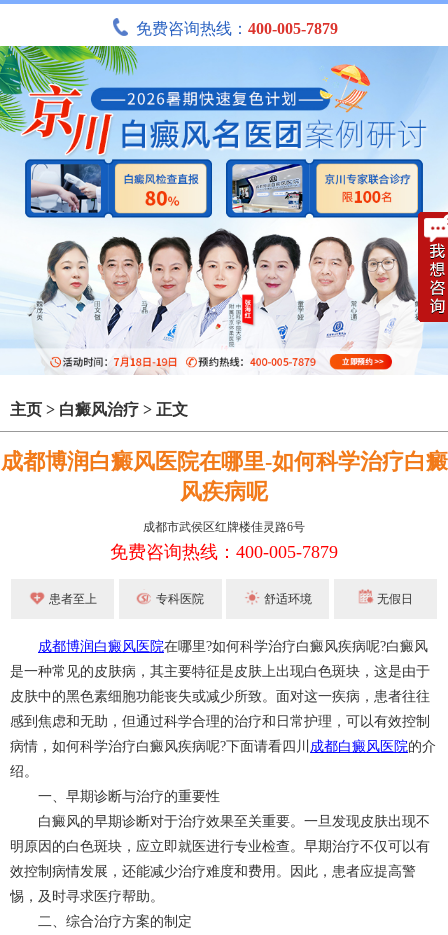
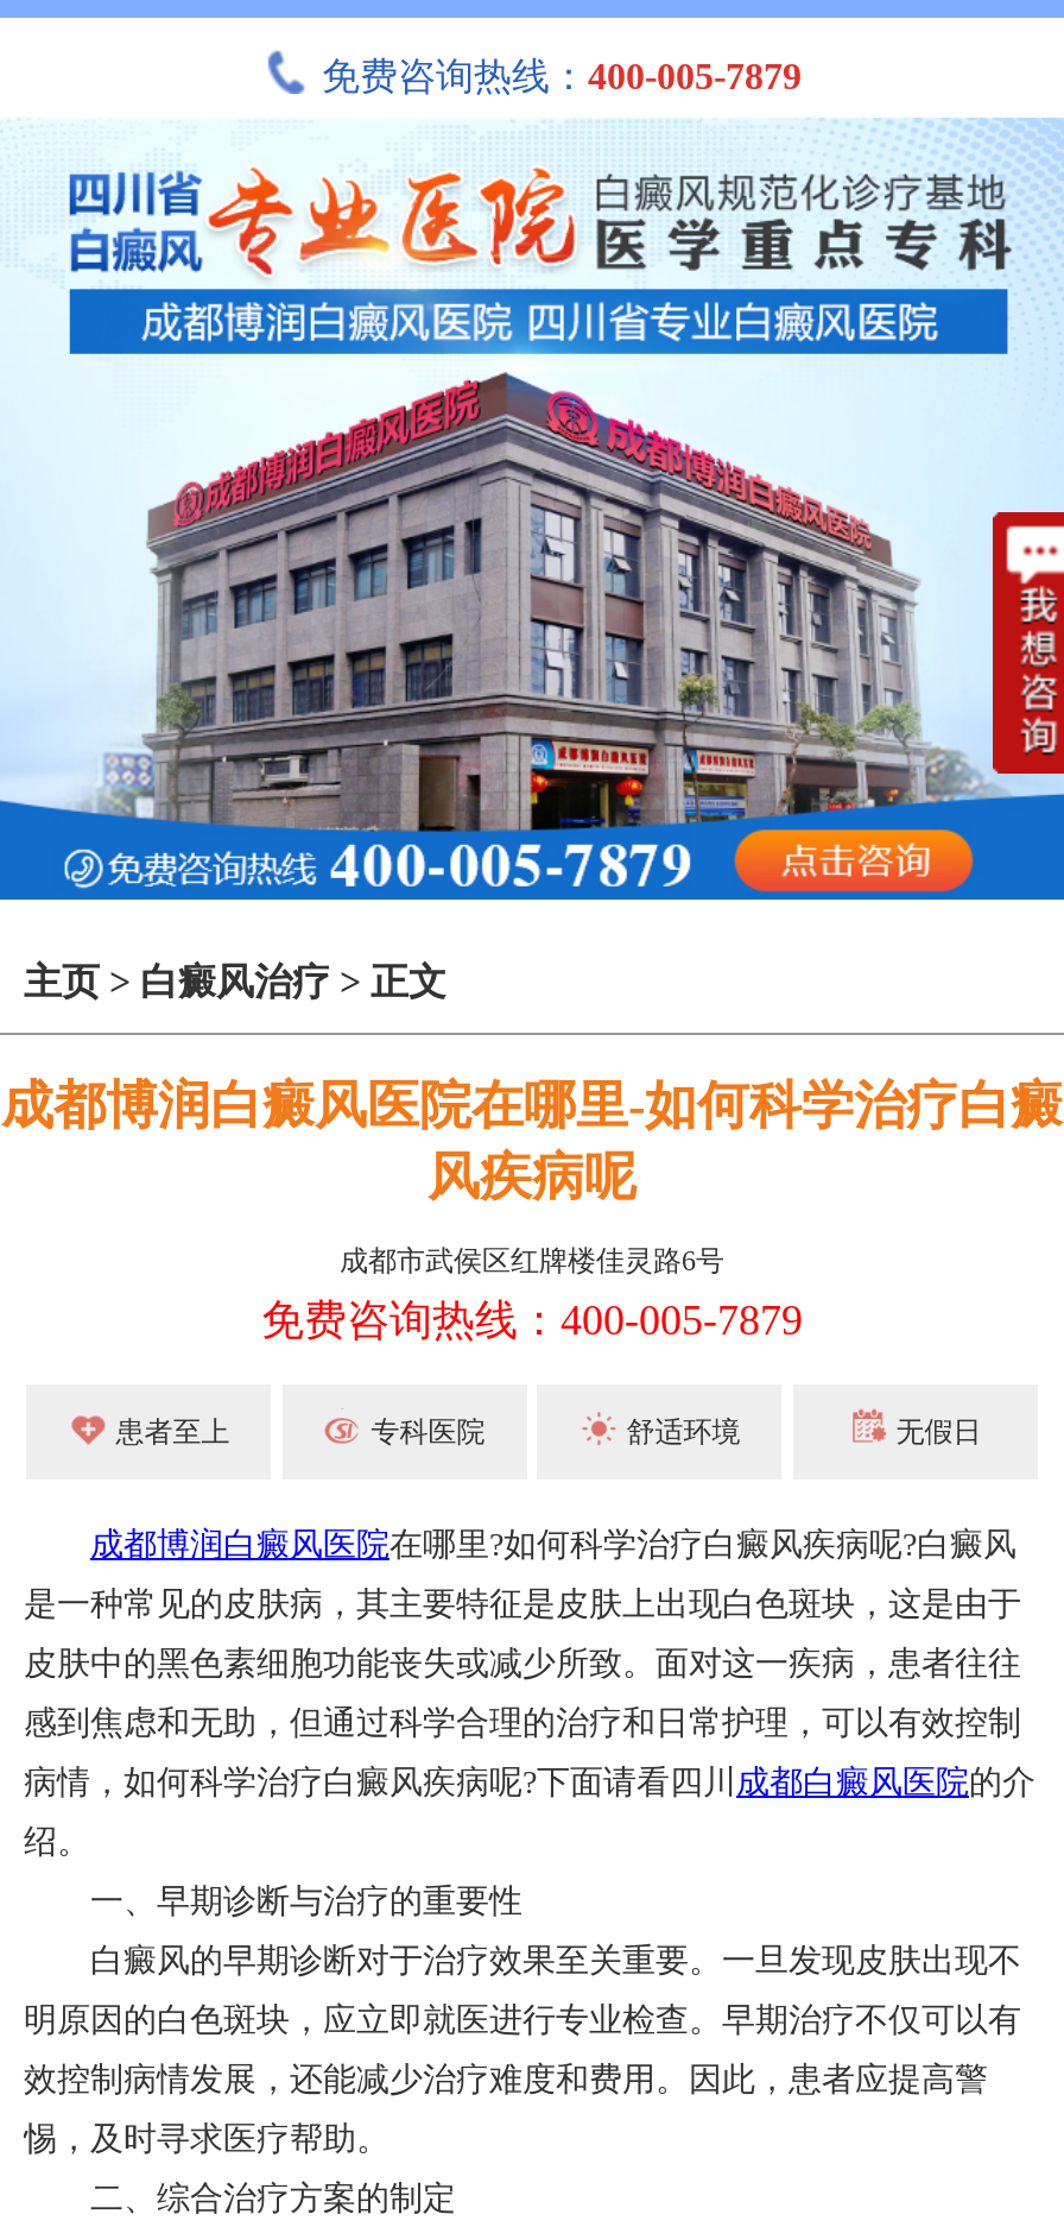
[3,45,445,375] [image] -> [7,118,1057,902] [image]

